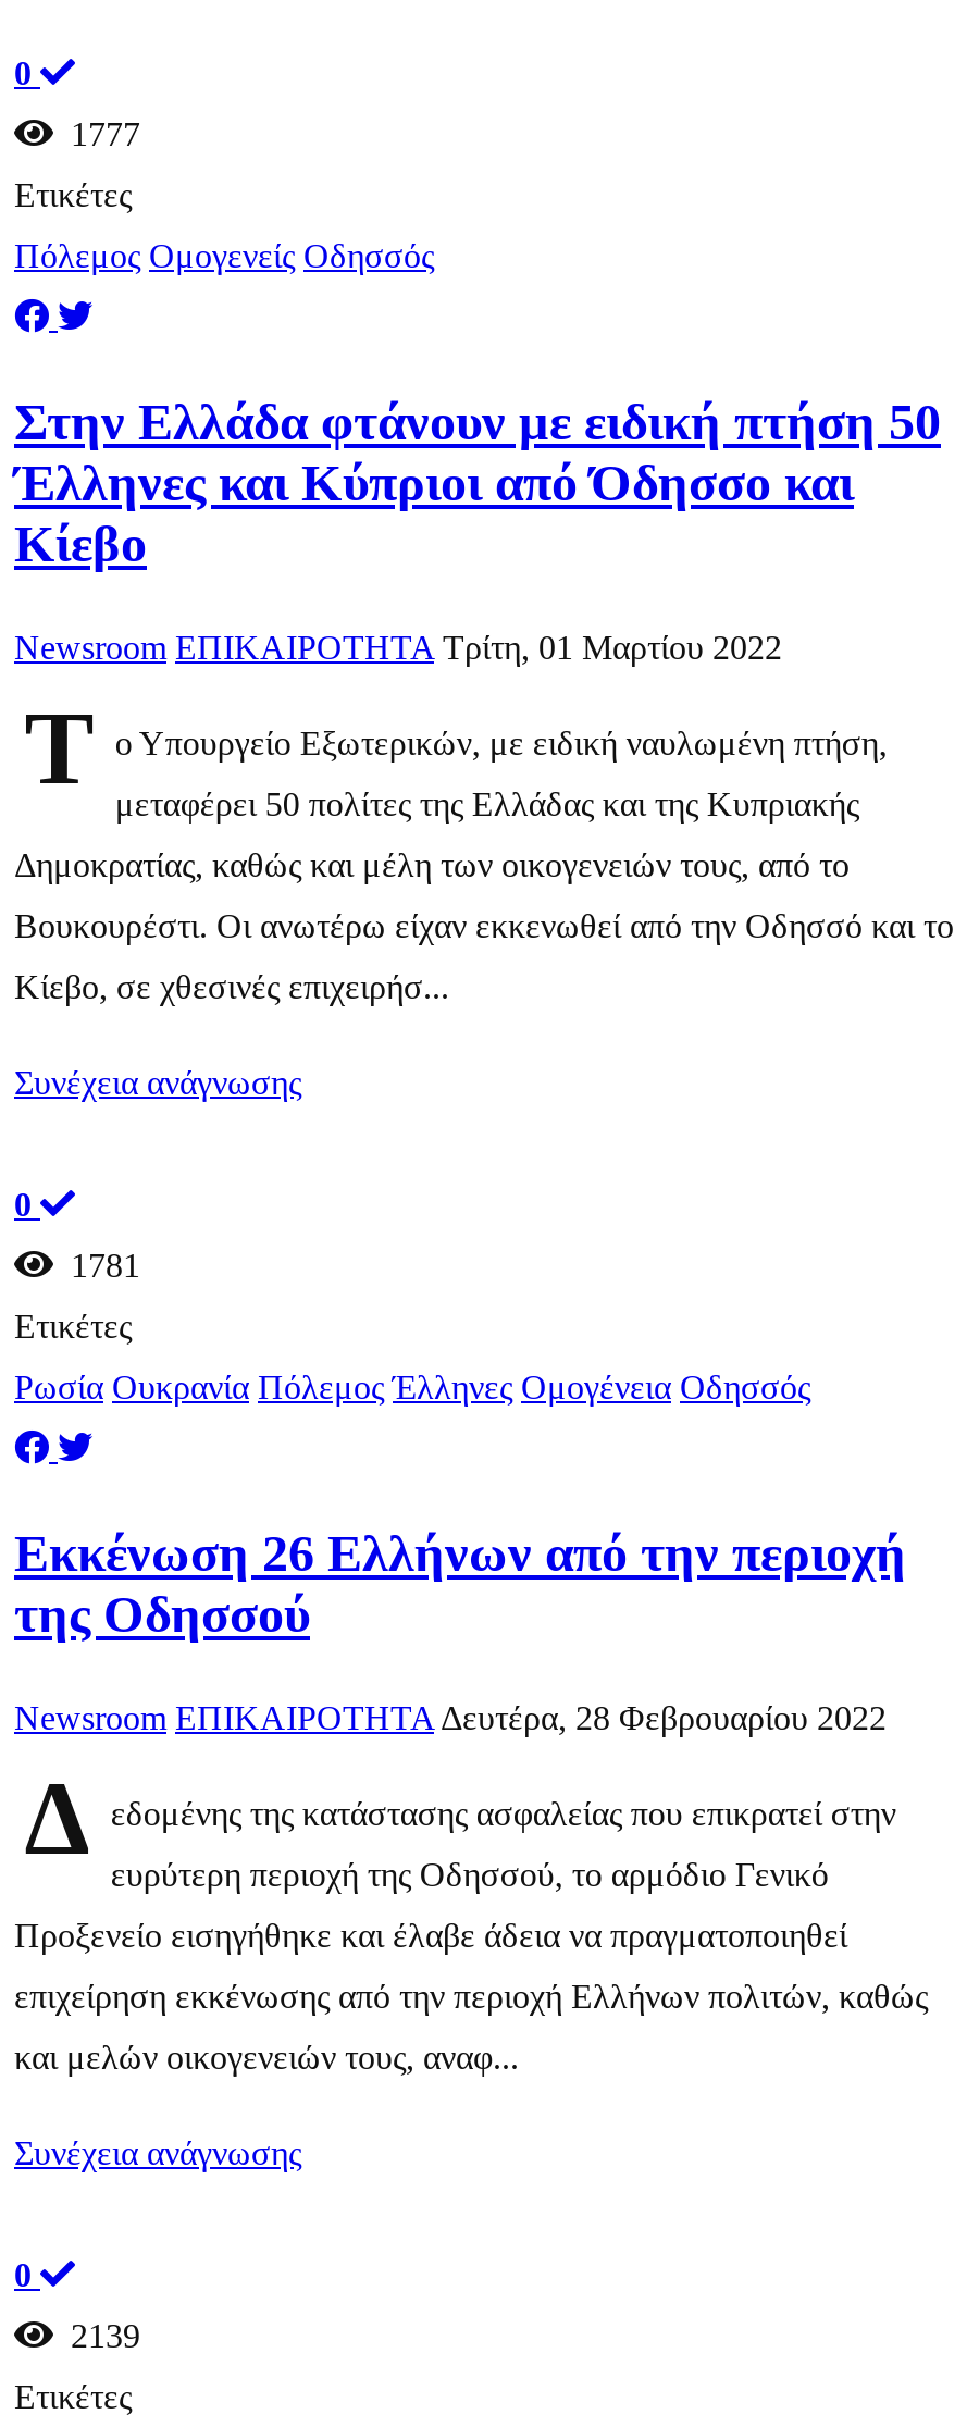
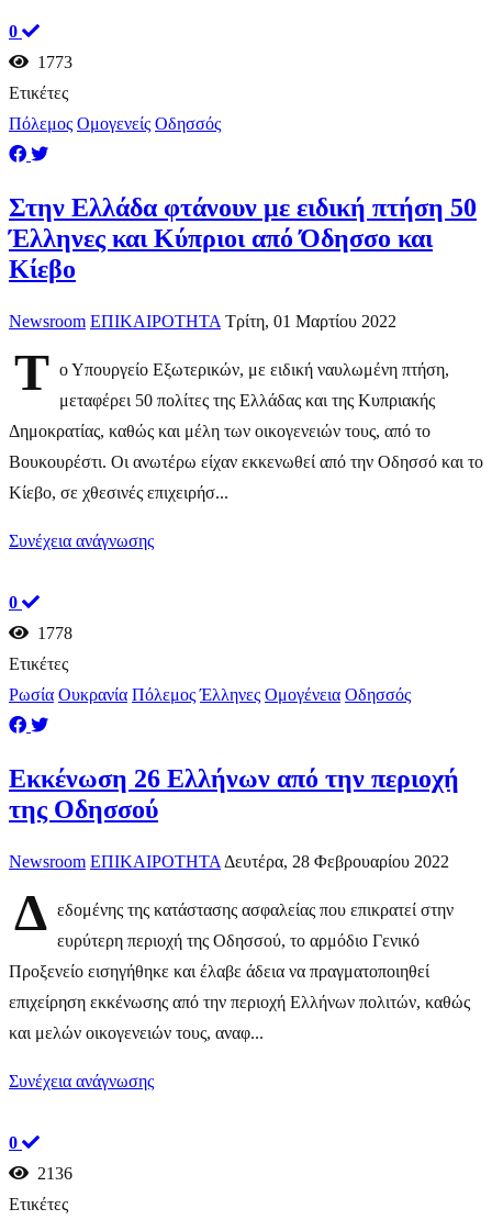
[53,115,140,152] 1777 -> [29,53,72,71] 1773
[53,1246,140,1283] 1781 -> [29,623,72,642] 1778
[53,2316,140,2353] 2139 -> [29,1163,72,1182] 2136

